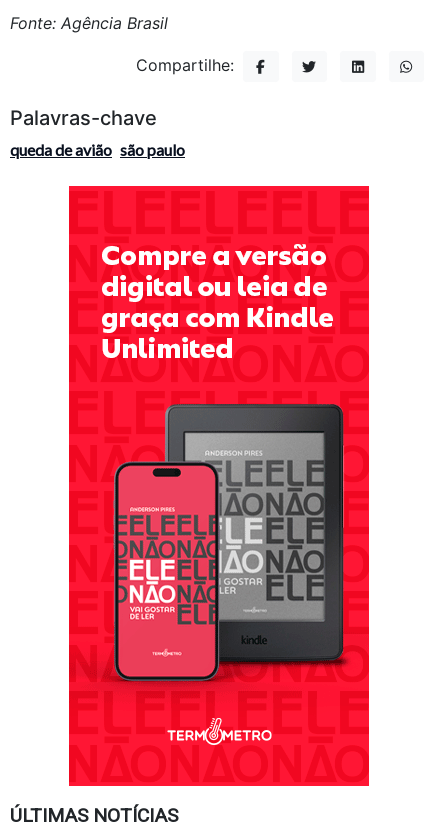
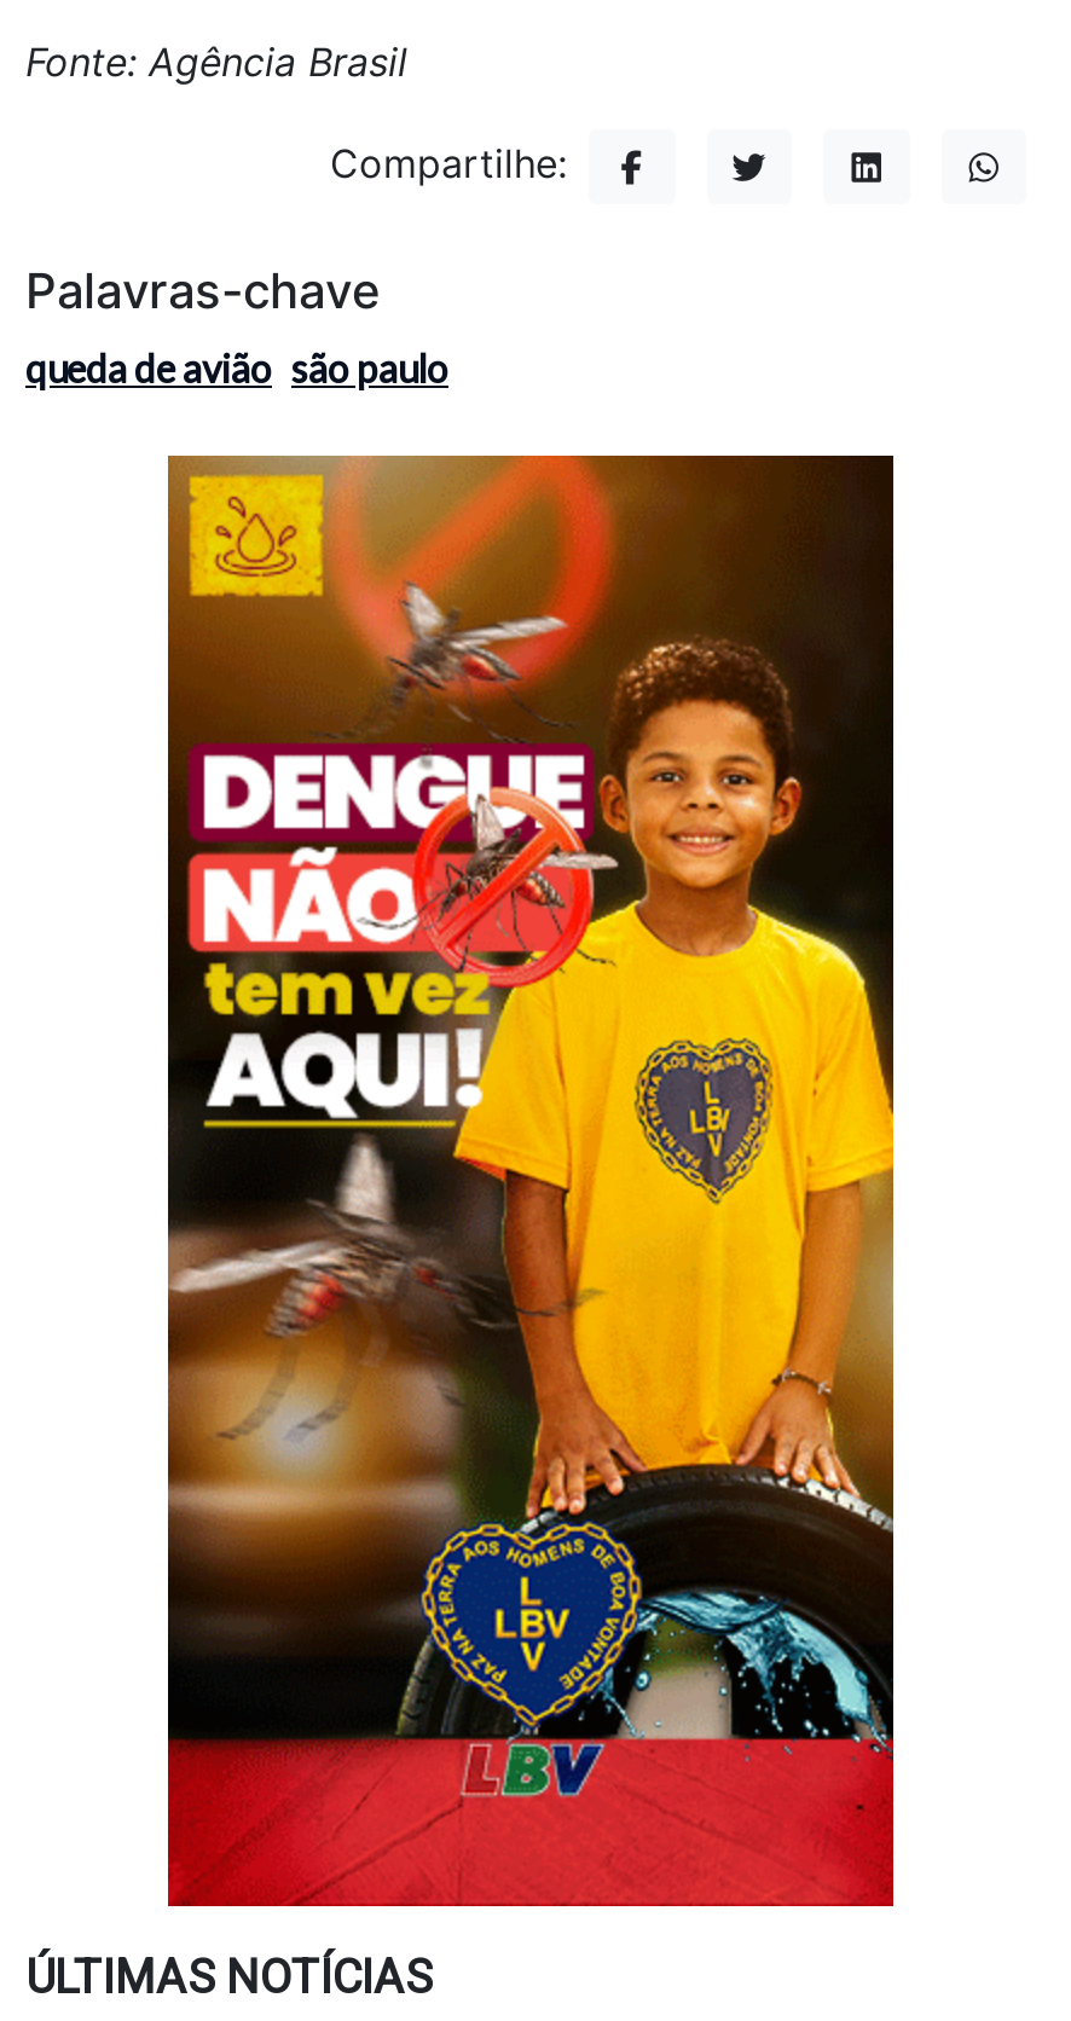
[68,185,370,787] [image] -> [166,453,896,1909] [image]

